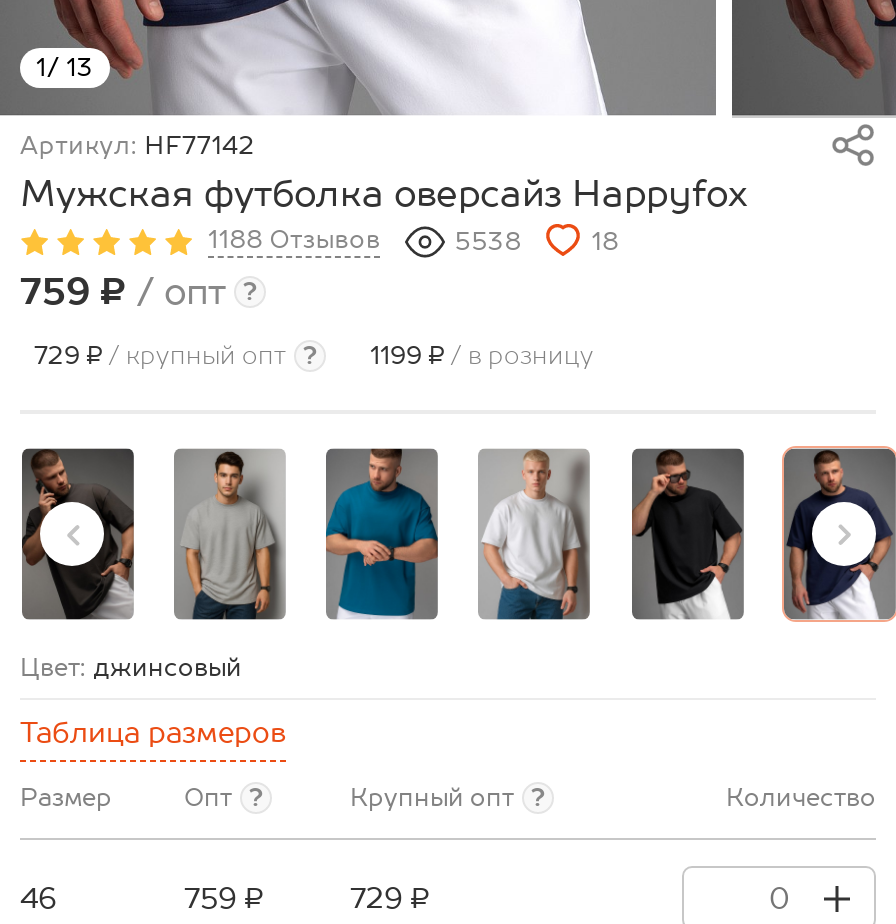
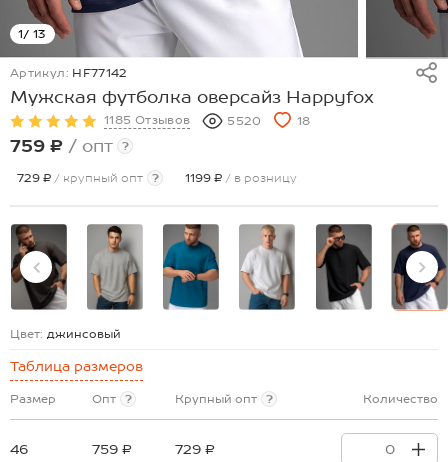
[208,227,381,255] 1188 Отзывов -> [104,113,190,127] 1185 Отзывов
[455,229,522,257] 5538 -> [227,114,262,128] 5520

